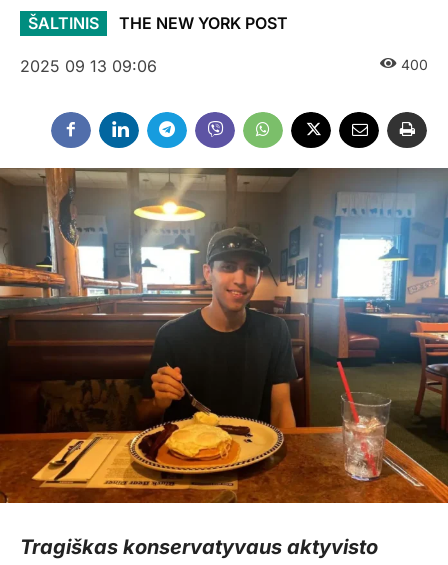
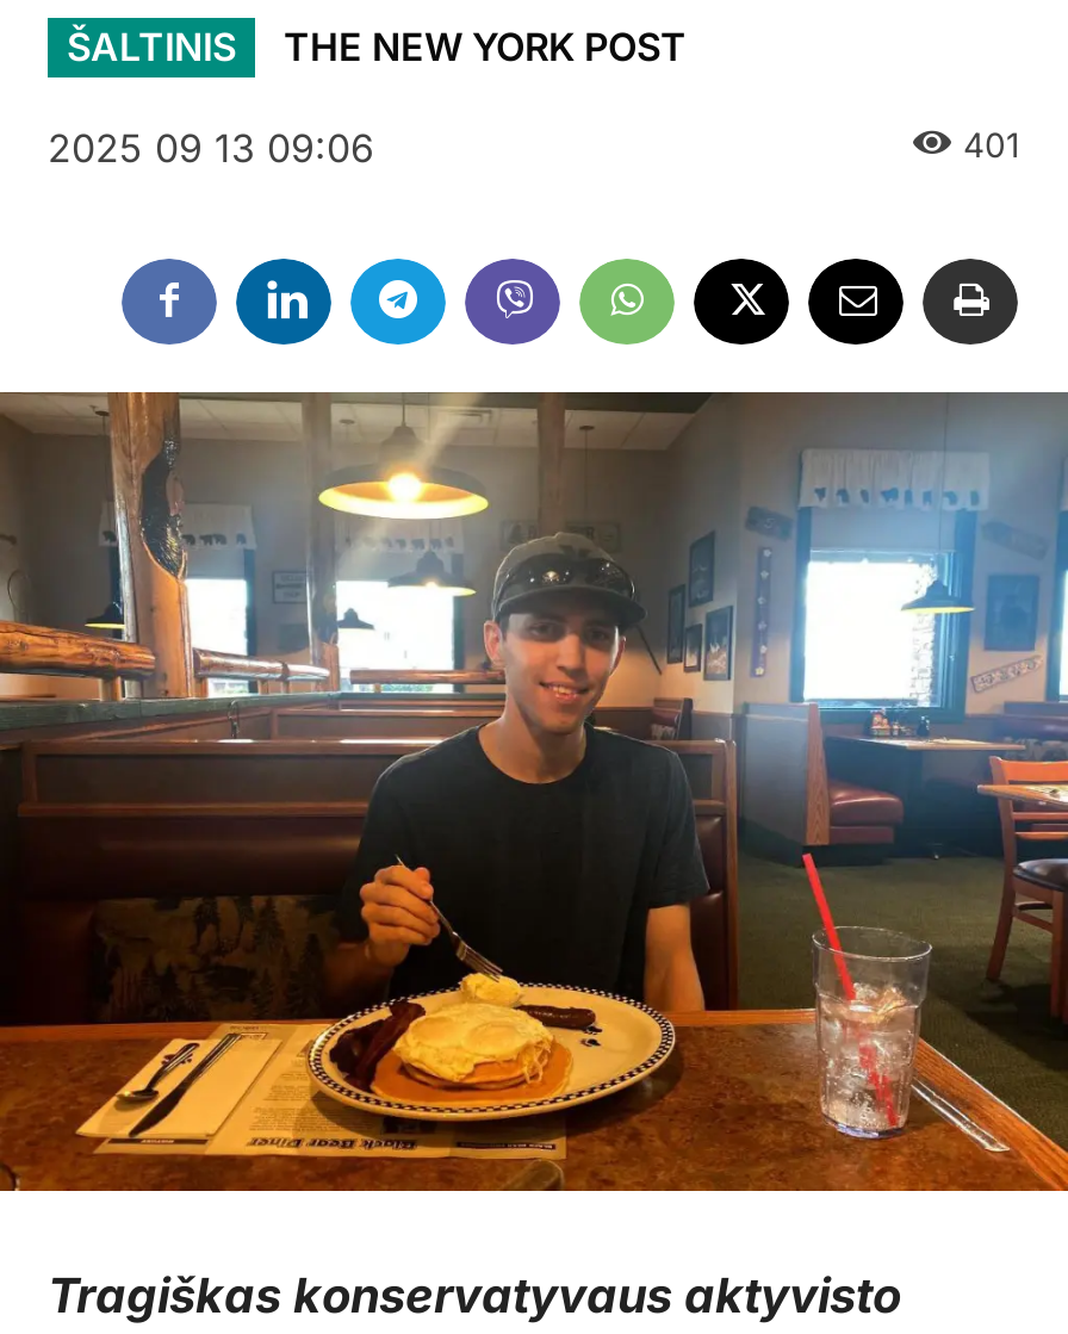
[401,56,428,73] 400 -> [963,124,1020,165] 401

